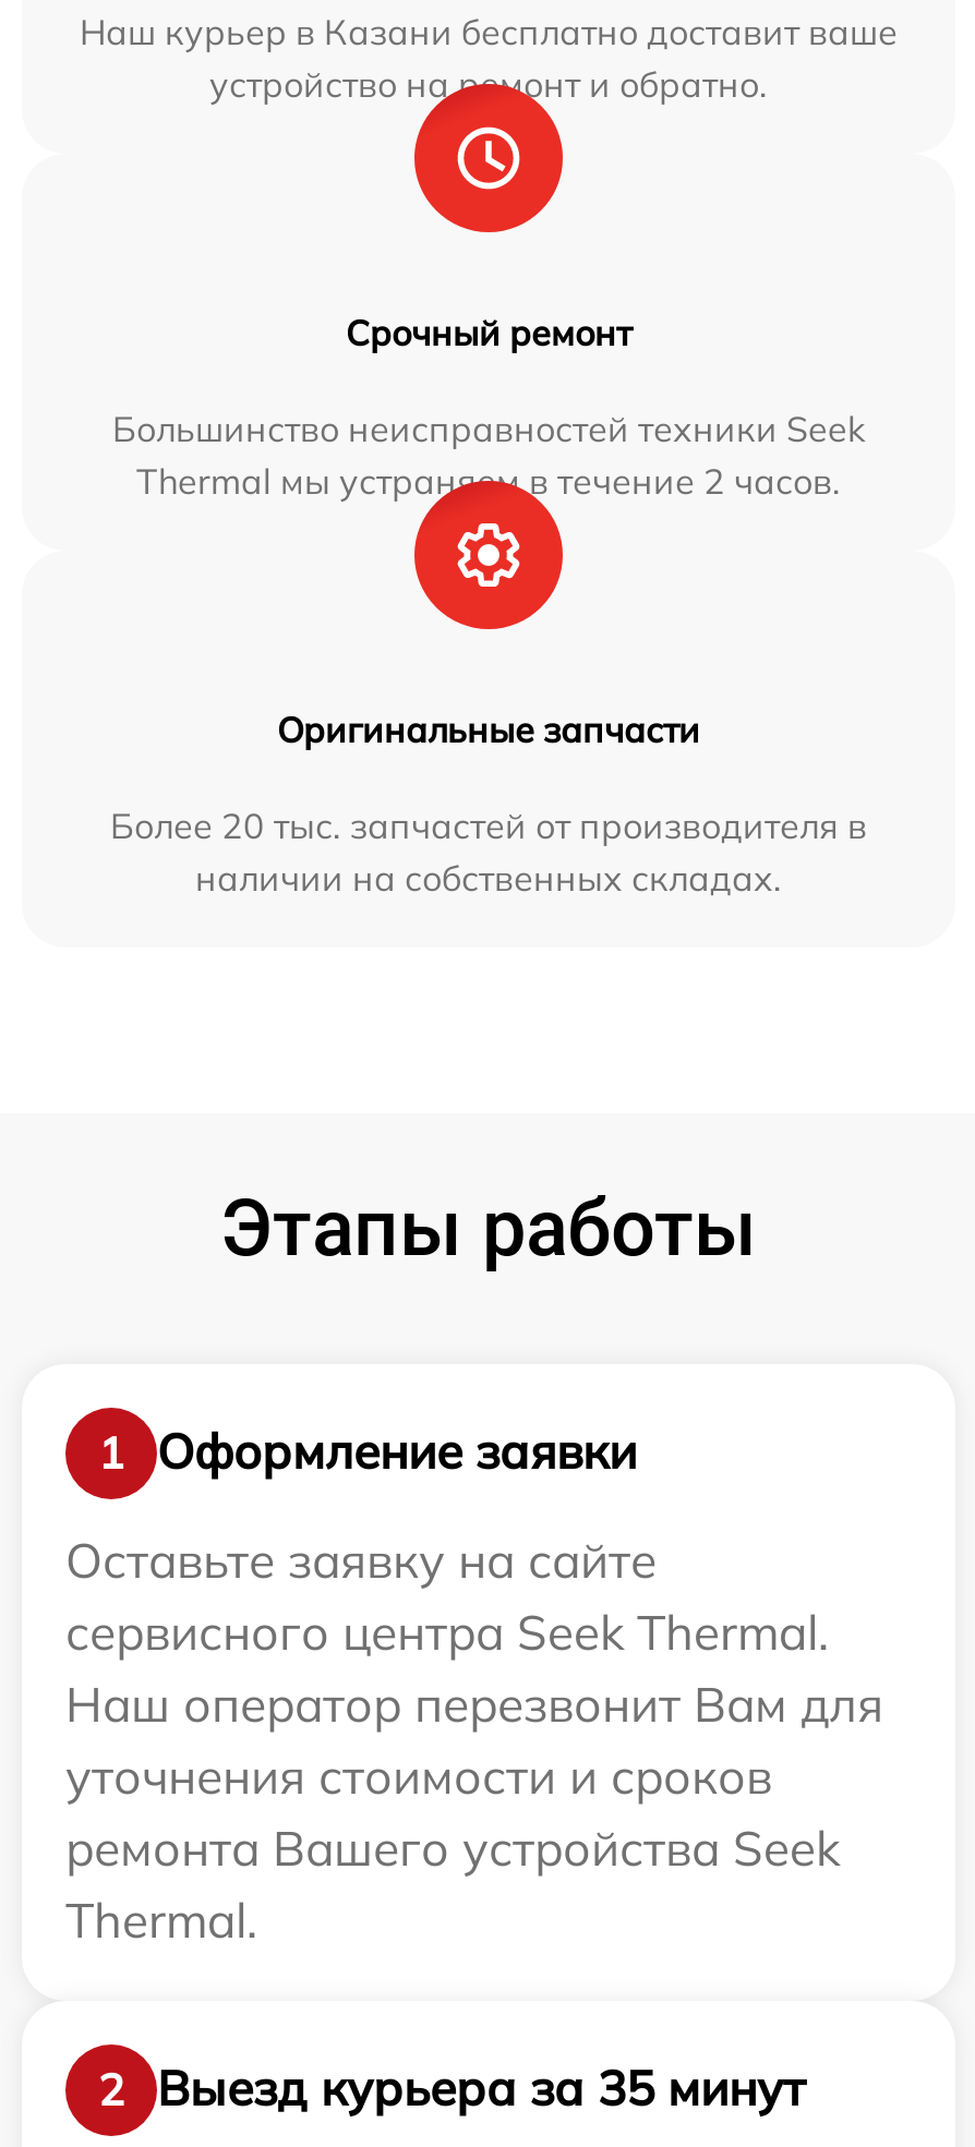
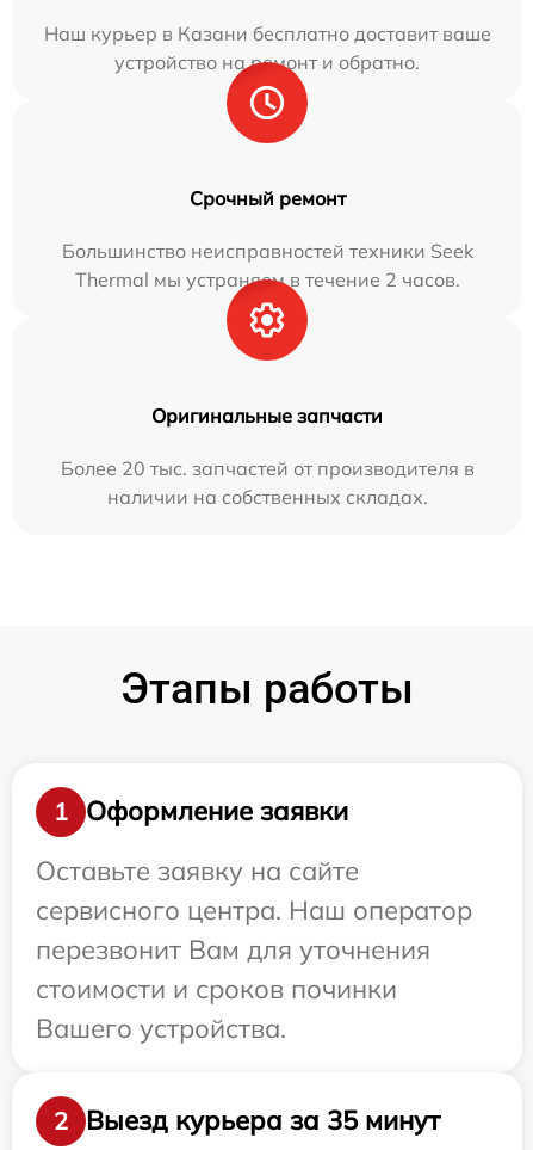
[65,1602,883,1951] сервисного центра Seek Thermal. | Наш оператор перезвонит Вам для | уточнения стоимости и сроков | ремонта Вашего устройства Seek | Thermal. -> [36,893,472,1045] сервисного центра. Наш оператор | перезвонит Вам для уточнения | стоимости и сроков починки | Вашего устройства.

